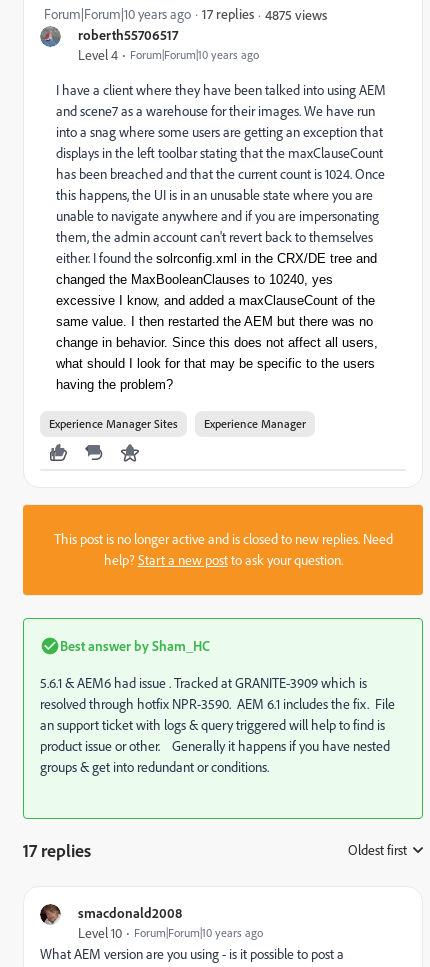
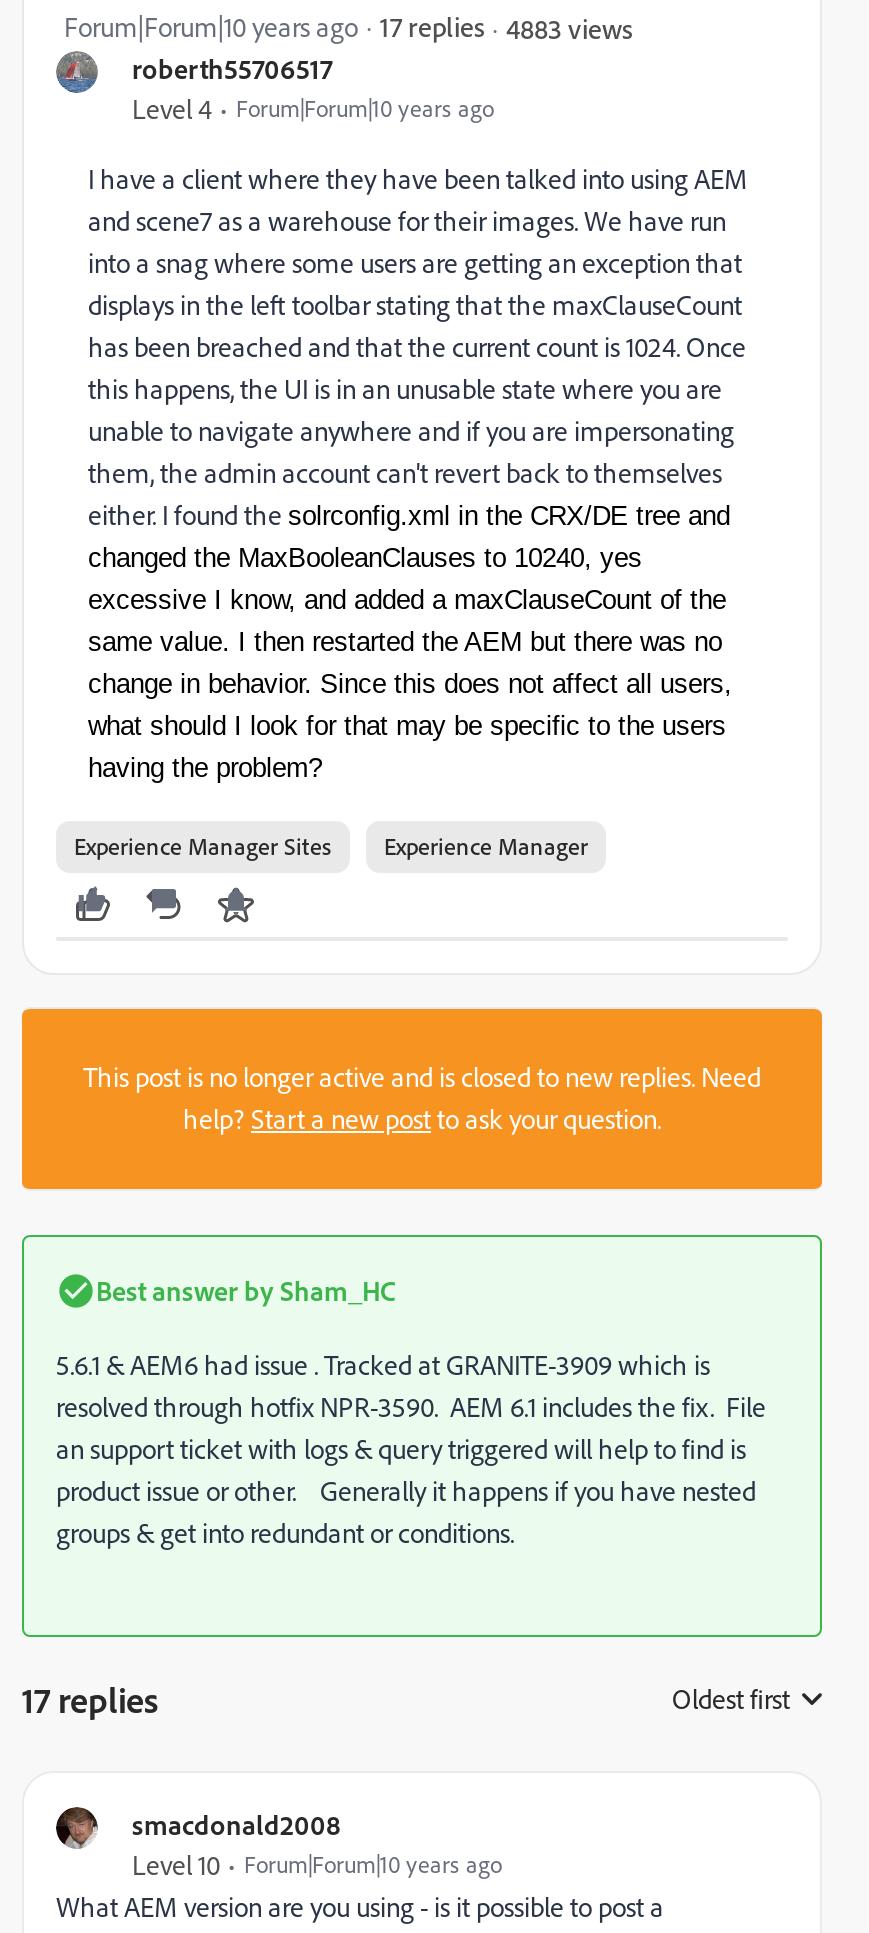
[265,5,327,22] 4875 views -> [506,10,632,44] 4883 views

